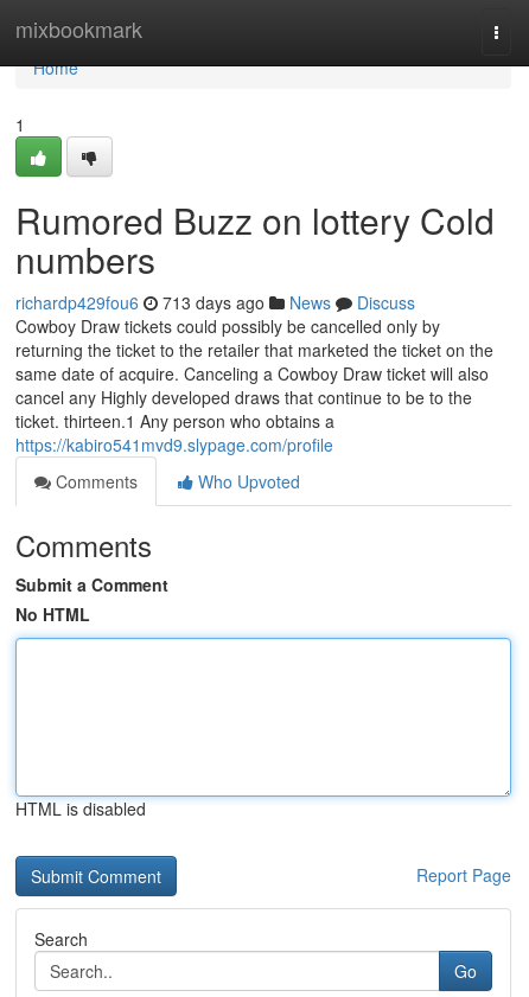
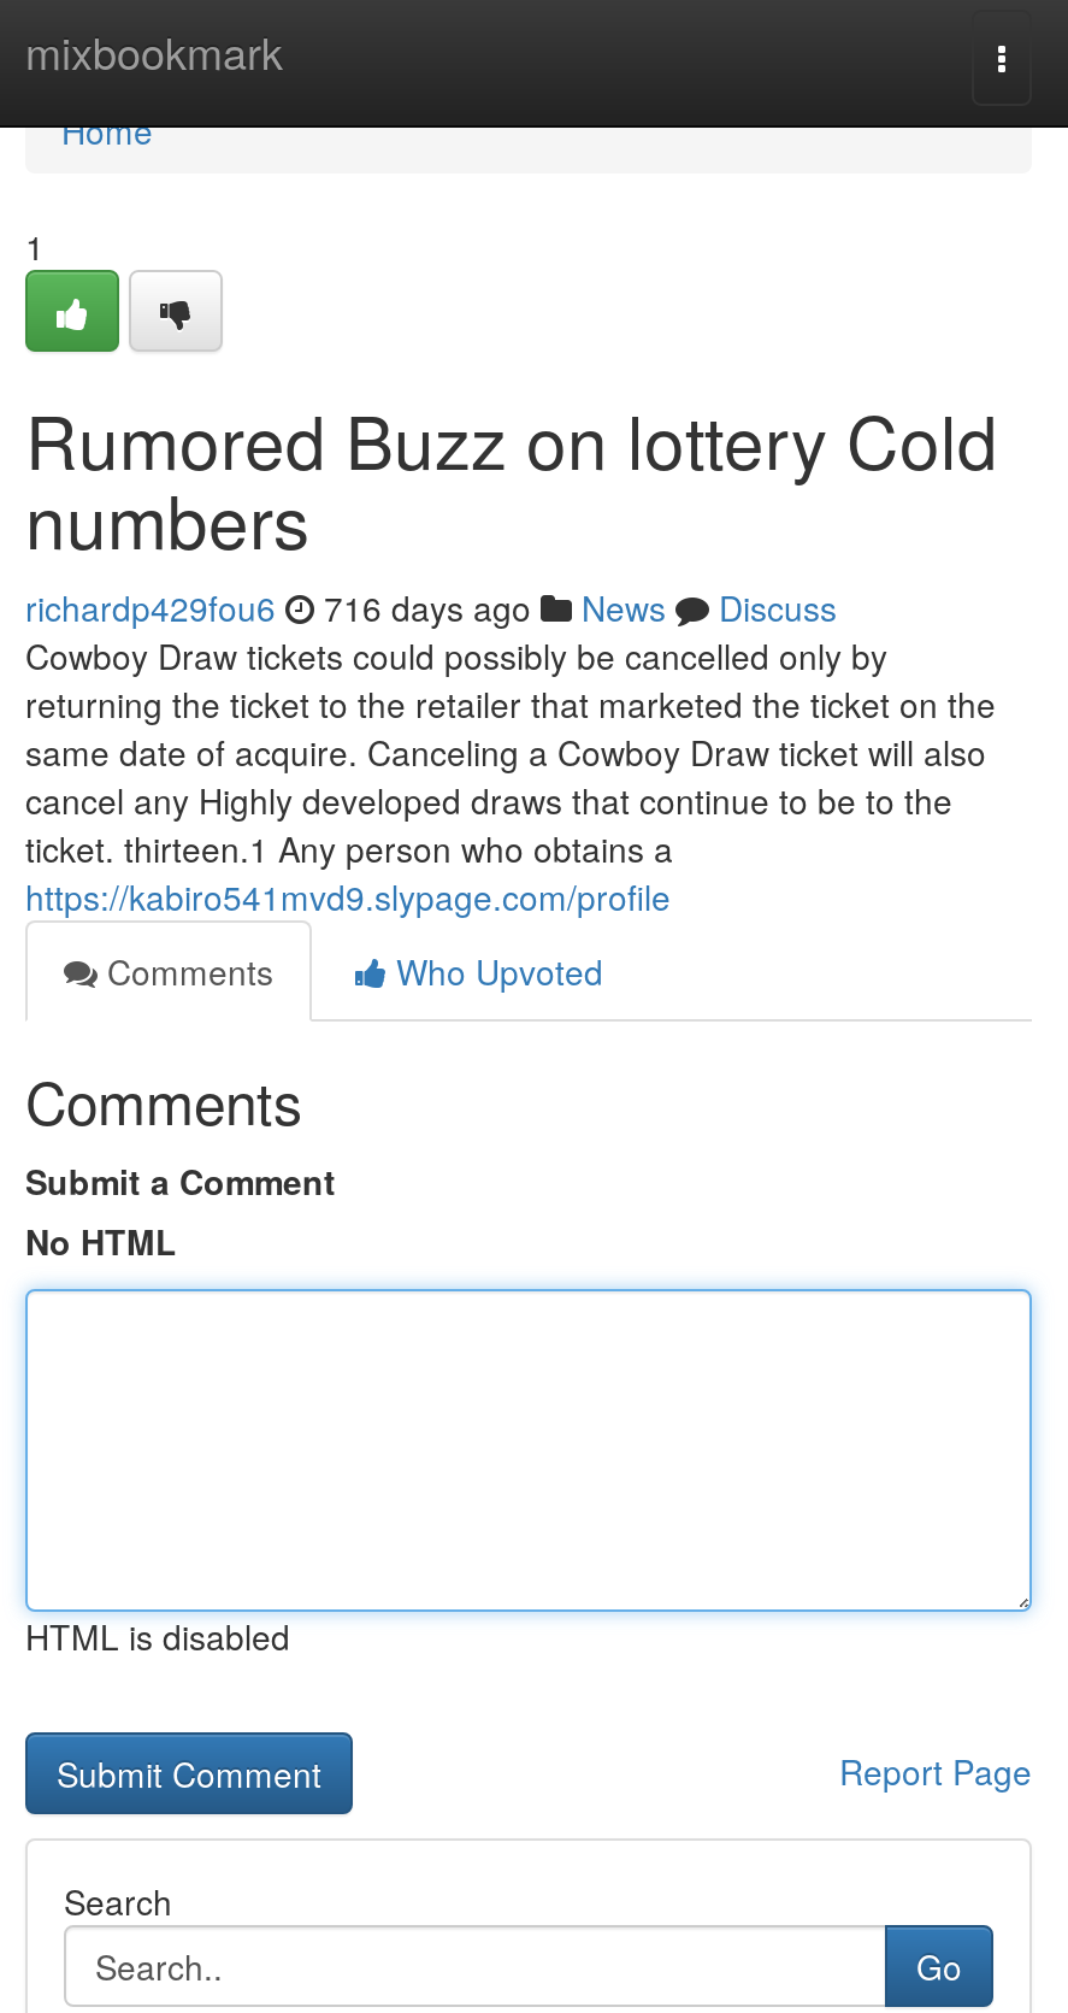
[15,290,415,314] richardp429fou6 713 days ago News Discuss -> [25,583,837,631] richardp429fou6 716 days ago News Discuss

